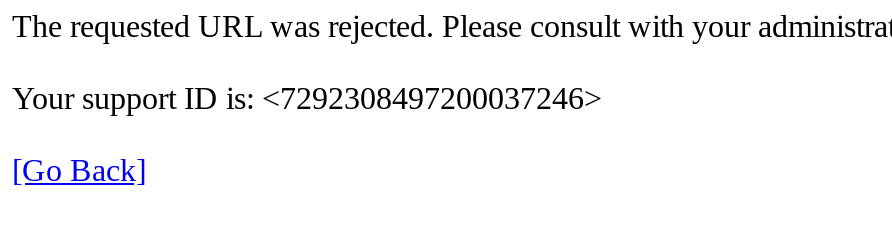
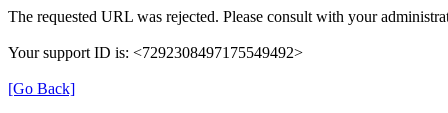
[12,81,602,115] Your support ID is: <7292308497200037246> -> [8,44,303,61] Your support ID is: <7292308497175549492>

